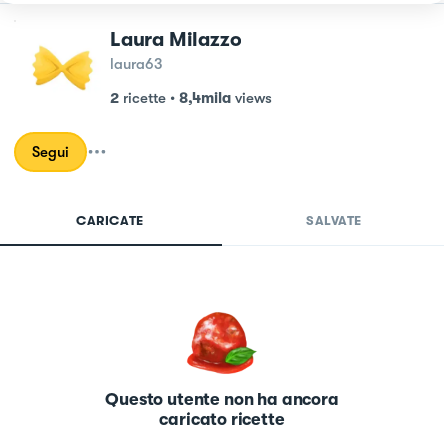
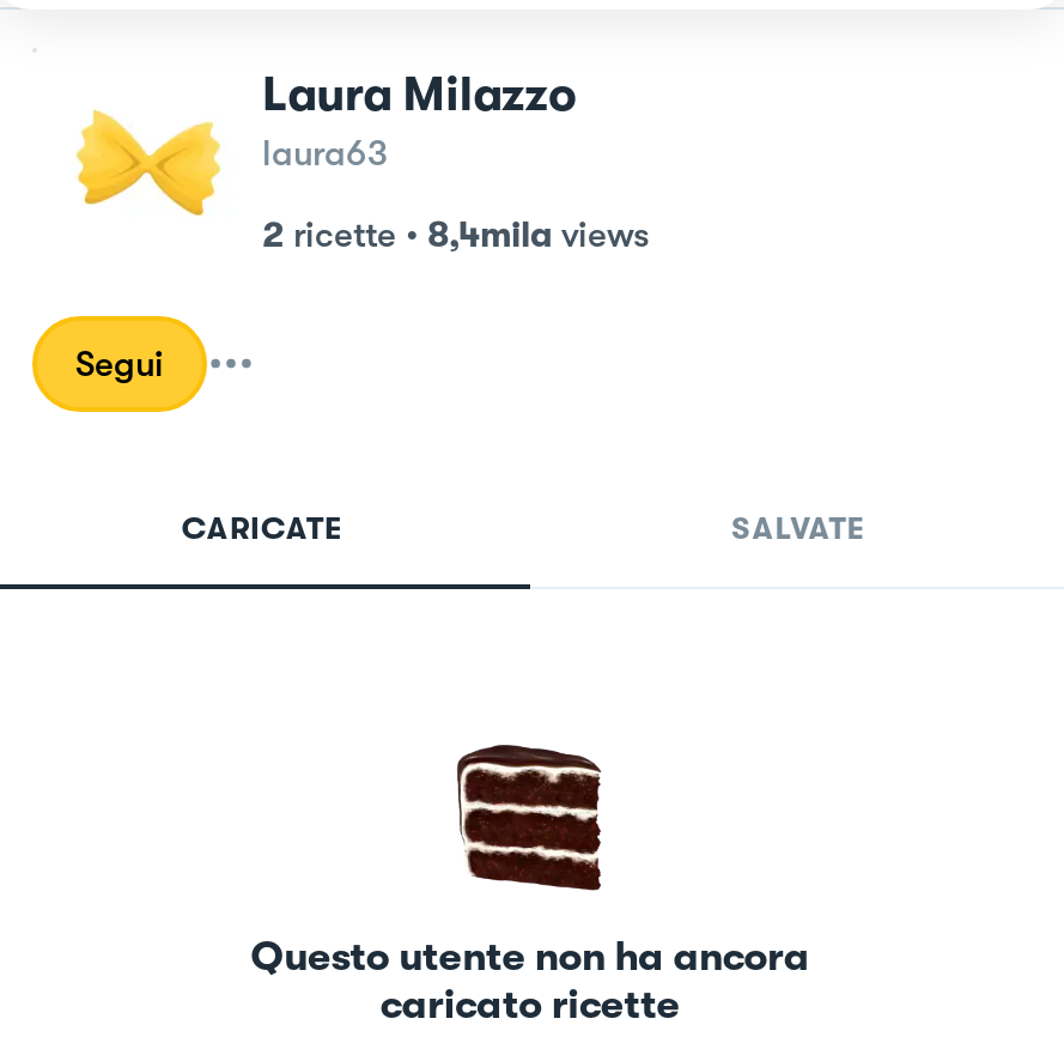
[186,311,257,375] [image] -> [446,742,609,896] [image]

